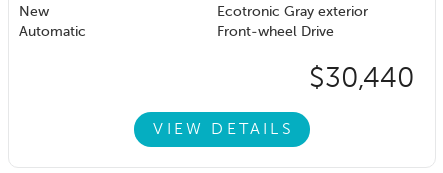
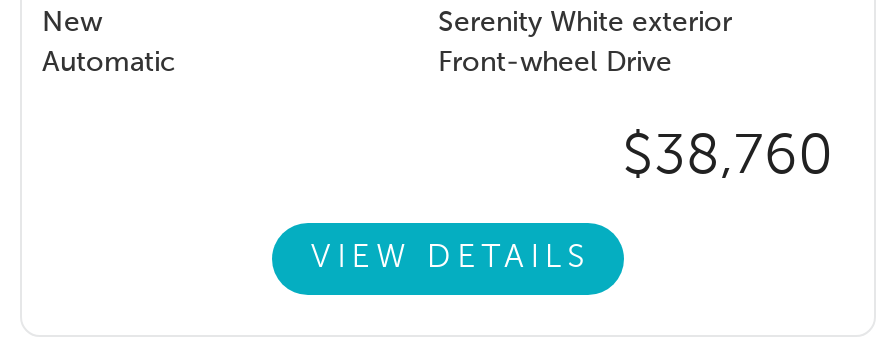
[217,5,368,19] Ecotronic Gray exterior -> [438,9,732,37] Serenity White exterior
[309,65,415,93] $30,440 -> [622,129,834,185] $38,760

